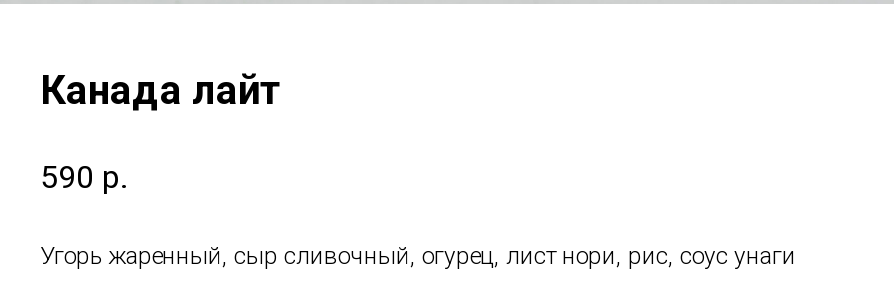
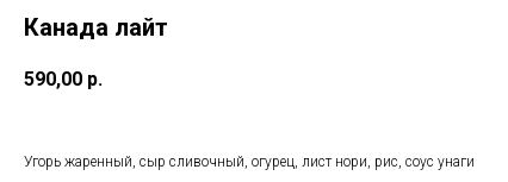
[40,159,126,197] 590 р. -> [24,68,103,91] 590,00 р.

